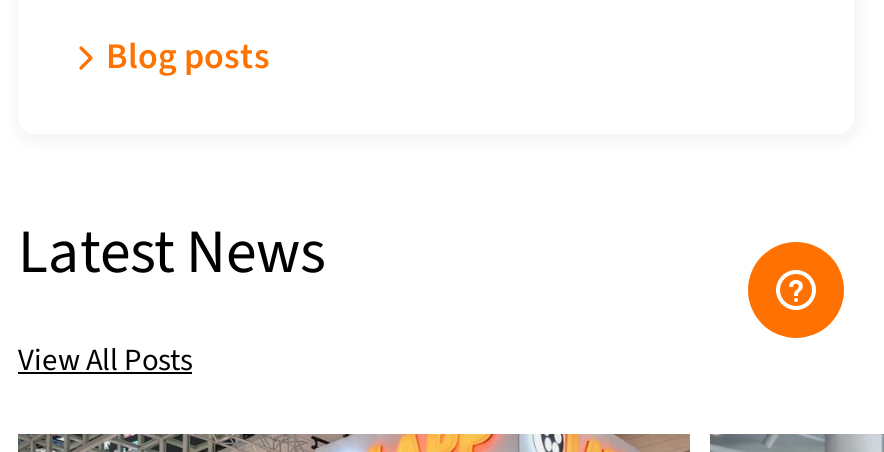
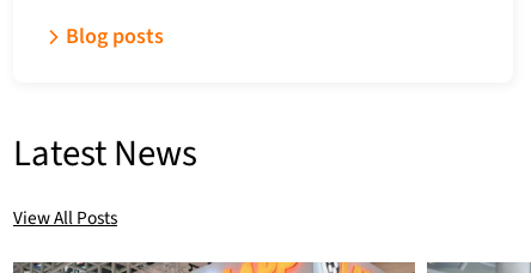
[746,240,846,340] [image] -> none

